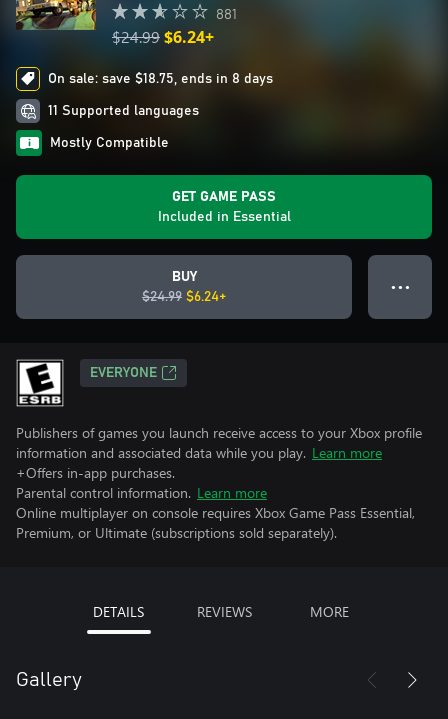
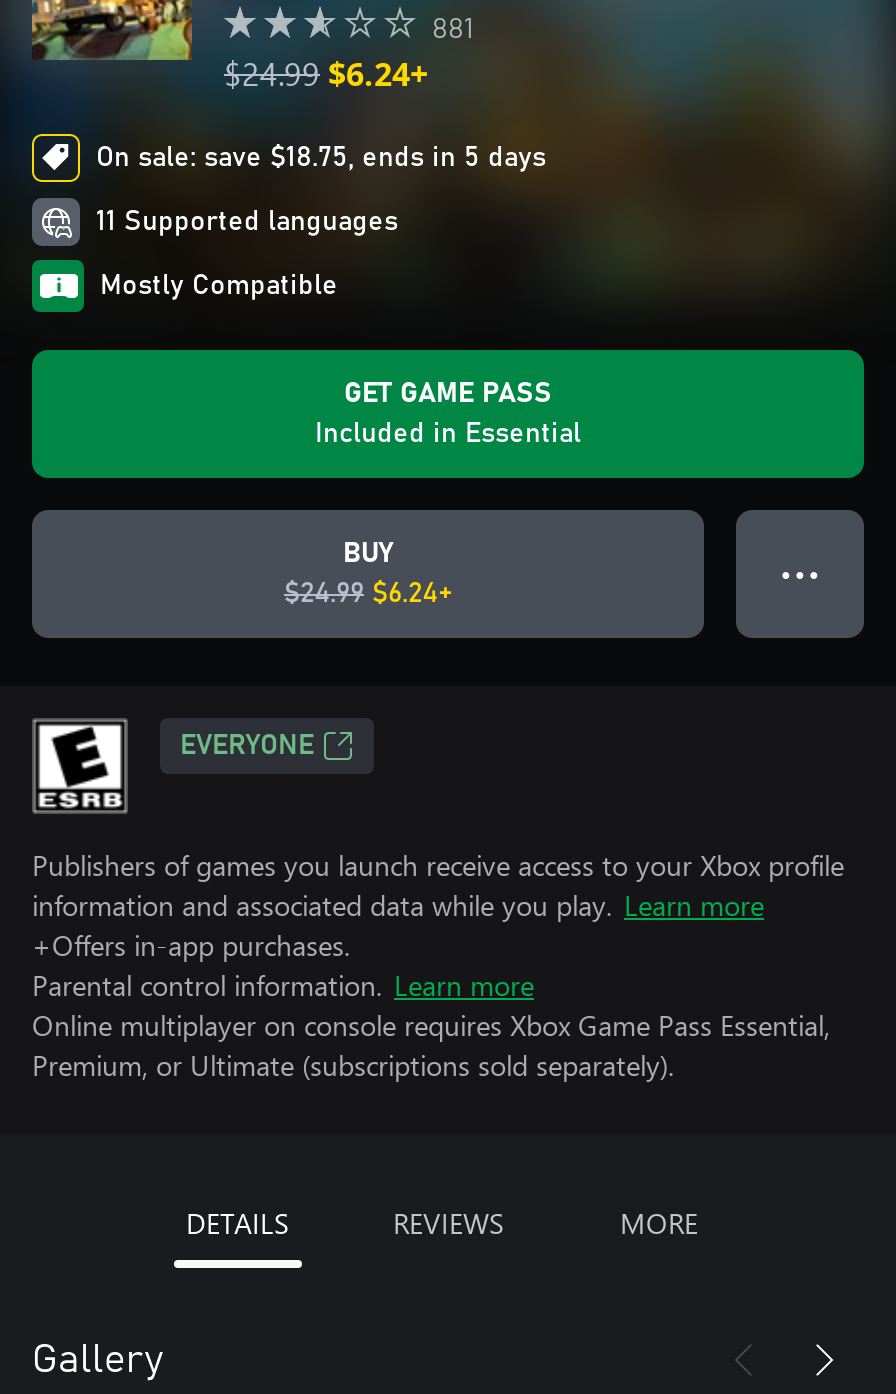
[48,72,273,86] On sale: save $18.75, ends in 8 days -> [96,144,546,172] On sale: save $18.75, ends in 5 days

